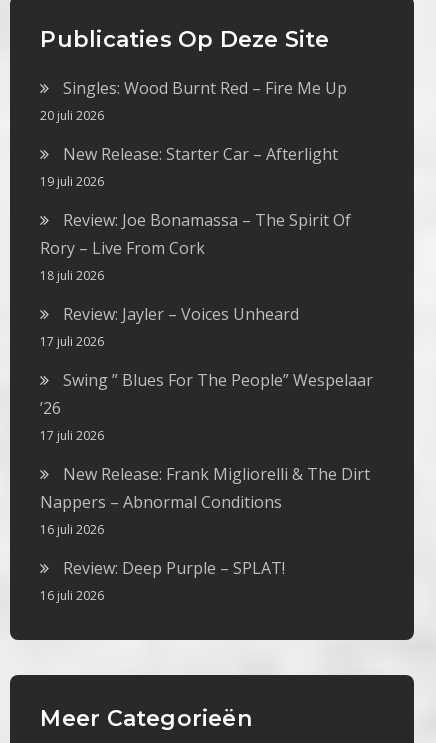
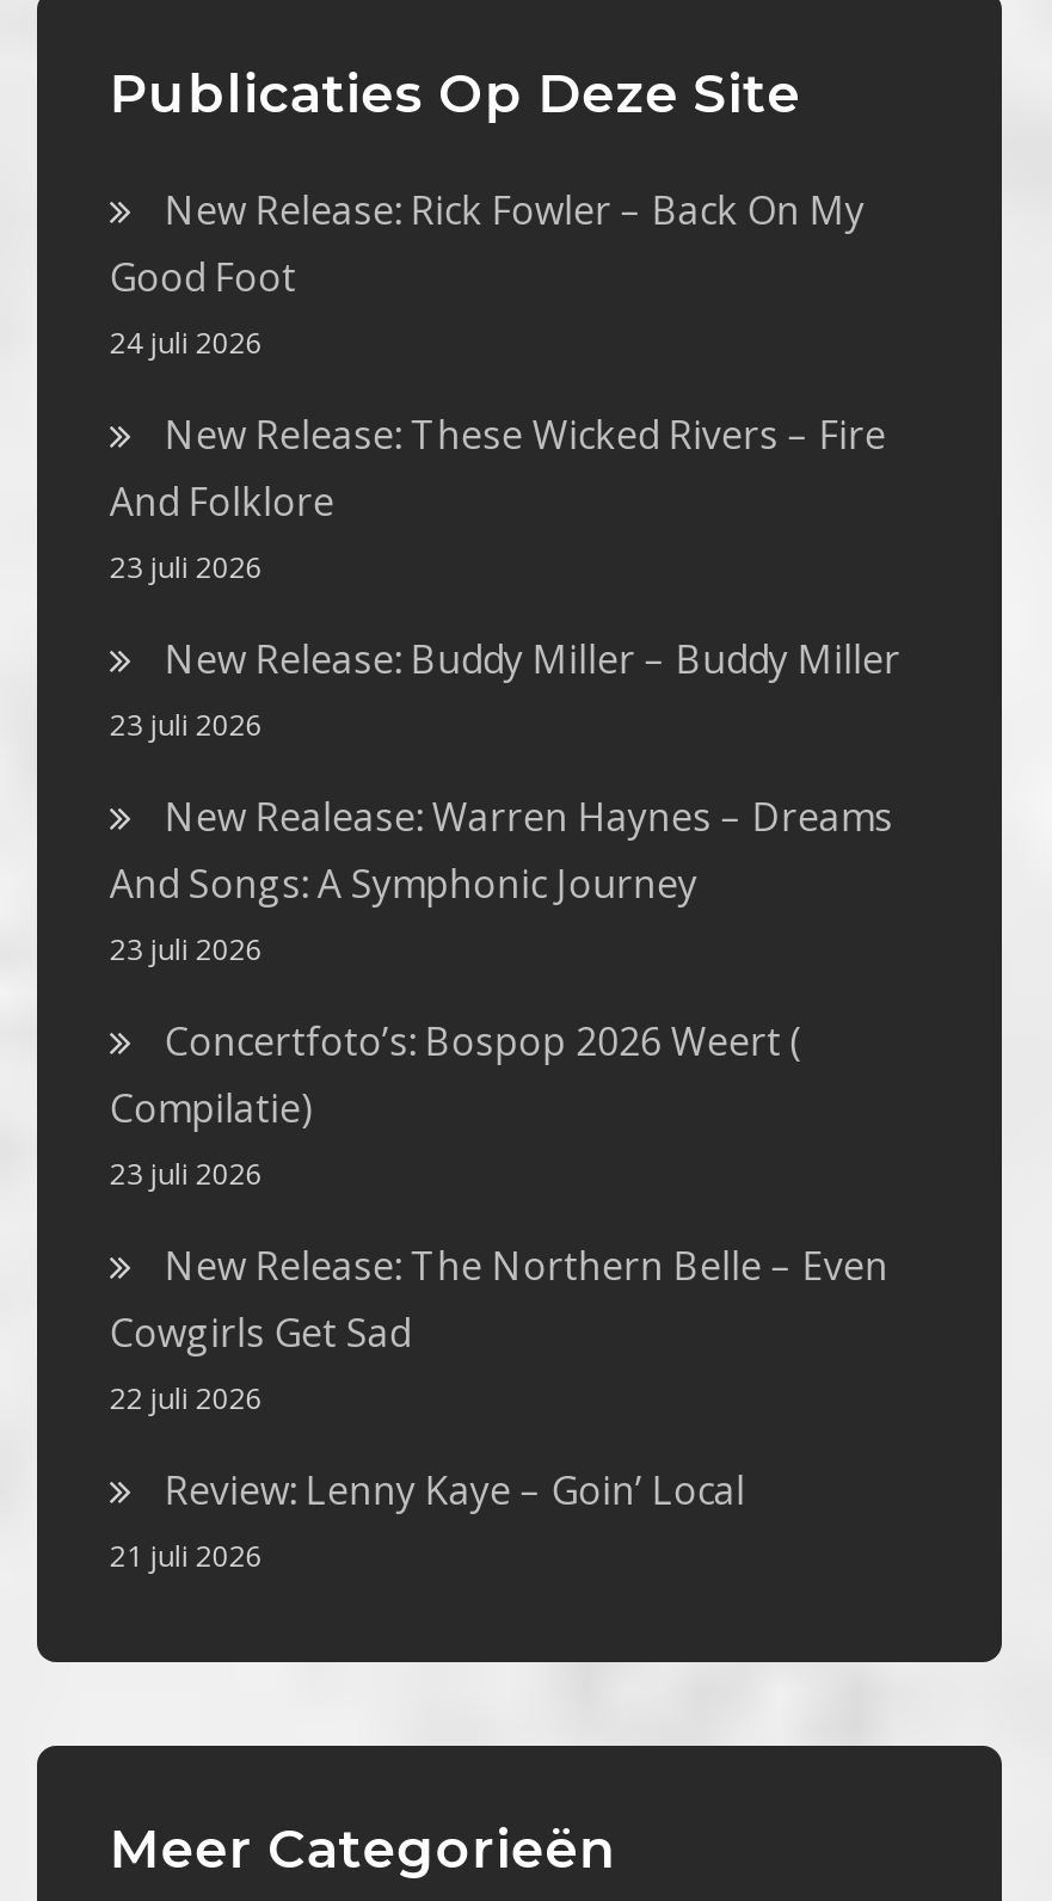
[40,77,347,124] Singles: Wood Burnt Red – Fire Me Up | 20 juli 2026 -> [110,185,864,364] New Release: Rick Fowler – Back On My | Good Foot | 24 juli 2026
[40,143,338,190] New Release: Starter Car – Afterlight | 19 juli 2026 -> [110,409,886,588] New Release: These Wicked Rivers – Fire | And Folklore | 23 juli 2026
[40,209,351,284] Review: Joe Bonamassa – The Spirit Of | Rory – Live From Cork | 18 juli 2026 -> [110,634,900,746] New Release: Buddy Miller – Buddy Miller | 23 juli 2026
[40,303,299,350] Review: Jayler – Voices Unheard | 17 juli 2026 -> [110,791,893,971] New Realease: Warren Haynes – Dreams | And Songs: A Symphonic Journey | 23 juli 2026
[40,369,373,444] Swing ” Blues For The People” Wespelaar | ’26 | 17 juli 2026 -> [110,1016,802,1195] Concertfoto’s: Bospop 2026 Weert ( | Compilatie) | 23 juli 2026
[40,463,370,538] New Release: Frank Migliorelli & The Dirt | Nappers – Abnormal Conditions | 16 juli 2026 -> [110,1240,888,1420] New Release: The Northern Belle – Even | Cowgirls Get Sad | 22 juli 2026
[40,557,285,604] Review: Deep Purple – SPLAT! | 16 juli 2026 -> [110,1465,745,1577] Review: Lenny Kaye – Goin’ Local | 21 juli 2026

